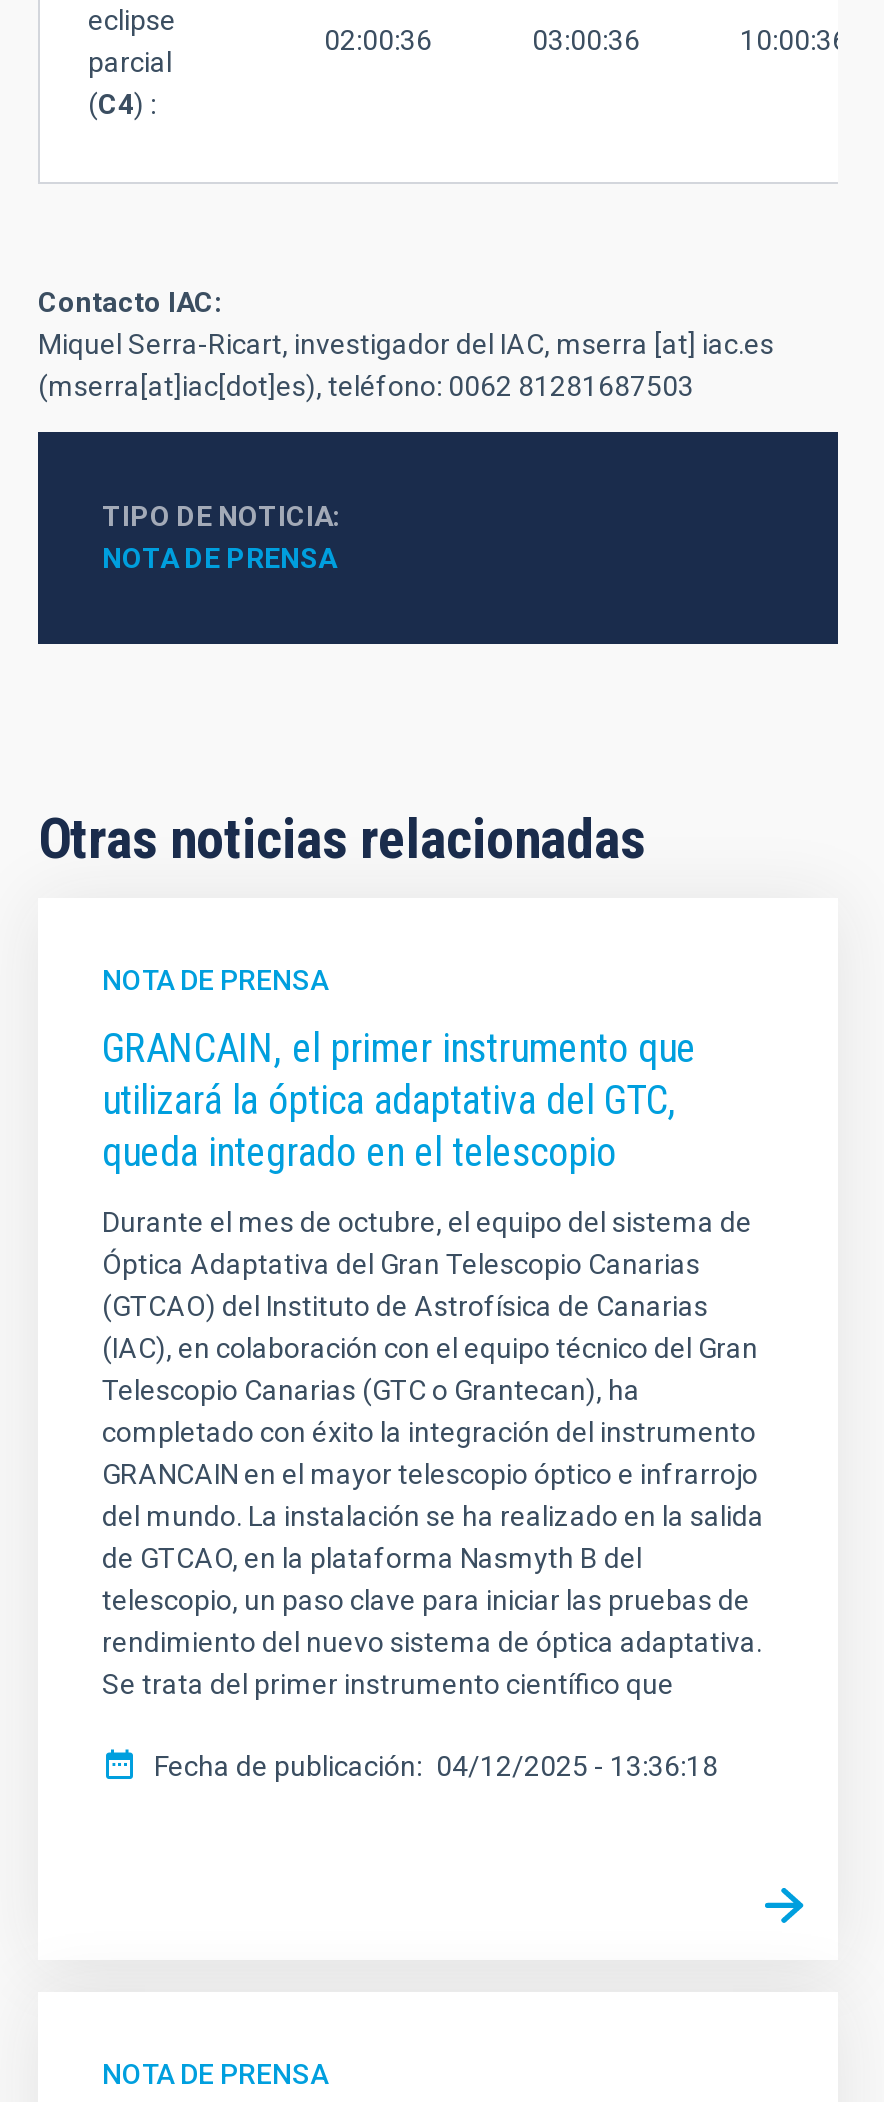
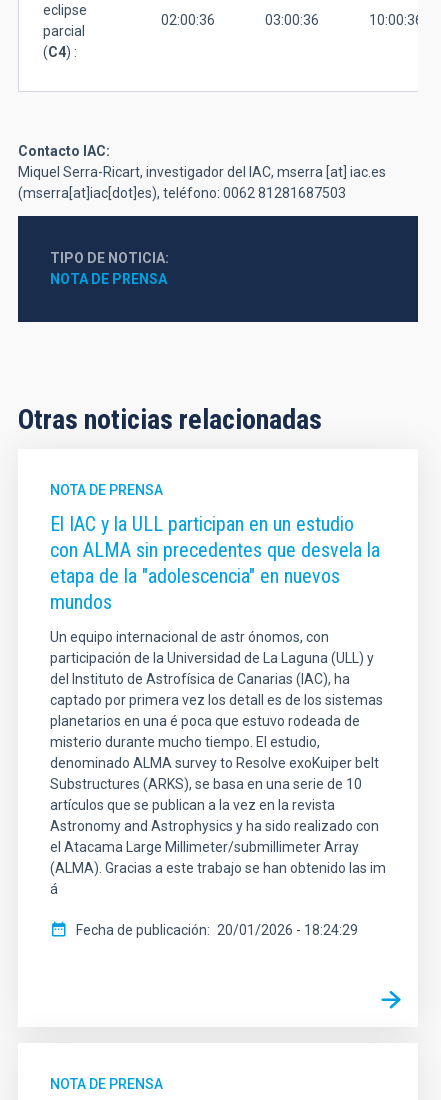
[102,1025,696,1177] GRANCAIN, el primer instrumento que | utilizará la óptica adaptativa del GTC, | queda integrado en el telescopio -> [50,512,380,614] El IAC y la ULL participan en un estudio | con ALMA sin precedentes que desvela la | etapa de la "adolescencia" en nuevos | mundos
[102,1207,764,1701] Durante el mes de octubre, el equipo del sistema de | Óptica Adaptativa del Gran Telescopio Canarias | (GTCAO) del Instituto de Astrofísica de Canarias | (IAC), en colaboración con el equipo técnico del Gran | Telescopio Canarias (GTC o Grantecan), ha | completado con éxito la integración del instrumento | GRANCAIN en el mayor telescopio óptico e infrarrojo | del mundo. La instalación se ha realizado en la salida | de GTCAO, en la plataforma Nasmyth B del | telescopio, un paso clave para iniciar las pruebas de | rendimiento del nuevo sistema de óptica adaptativa. | Se trata del primer instrumento científico que -> [50,629,386,897] Un equipo internacional de astr ónomos, con | participación de la Universidad de La Laguna (ULL) y | del Instituto de Astrofísica de Canarias (IAC), ha | captado por primera vez los detall es de los sistemas | planetarios en una é poca que estuvo rodeada de | misterio durante mucho tiempo. El estudio, | denominado ALMA survey to Resolve exoKuiper belt | Substructures (ARKS), se basa en una serie de 10 | artículos que se publican a la vez en la revista | Astronomy and Astrophysics y ha sido realizado con | el Atacama Large Millimeter/submillimeter Array | (ALMA). Gracias a este trabajo se han obtenido las im | á
[154,1751,718,1783] Fecha de publicación 04/12/2025 - 13:36:18 -> [76,922,358,938] Fecha de publicación 20/01/2026 - 18:24:29

